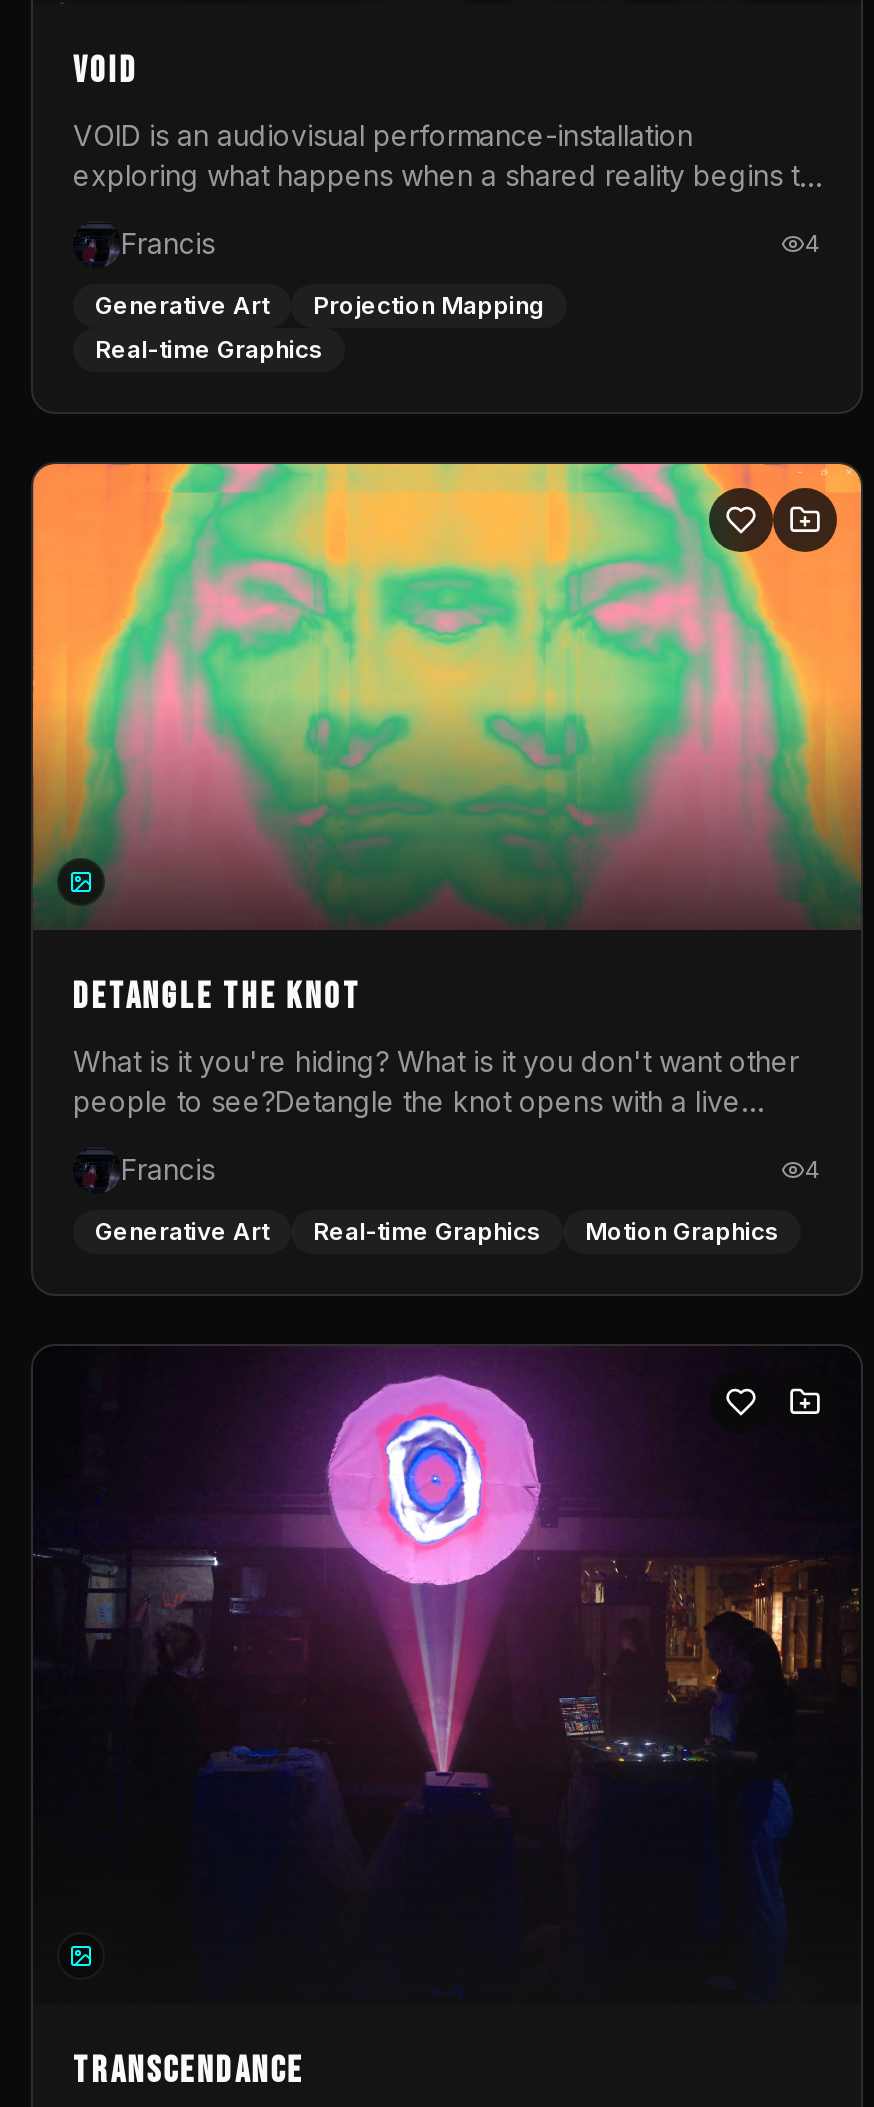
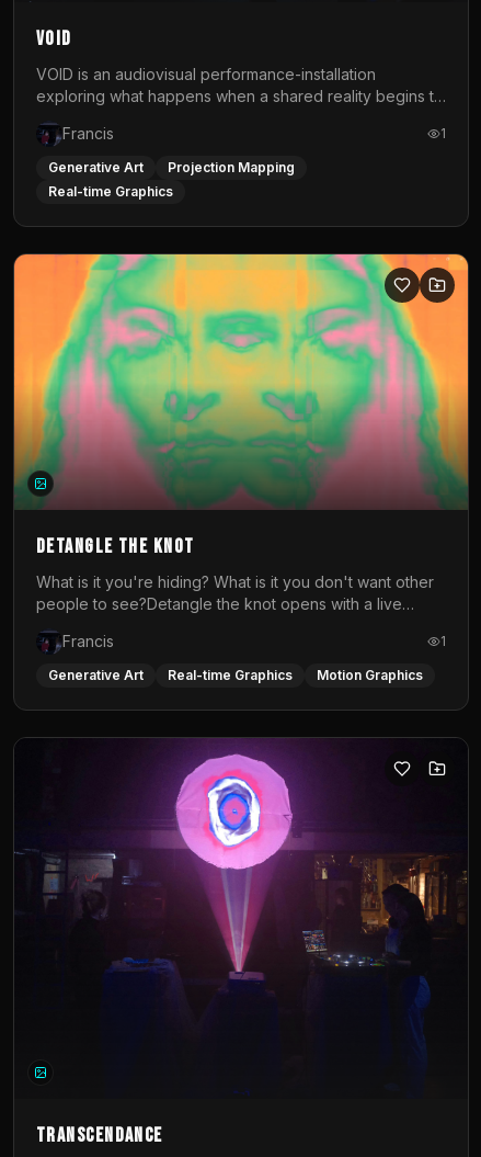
[805,228,821,258] 4 -> [440,125,446,141] 1
[805,1154,821,1184] 4 -> [440,633,446,649] 1

